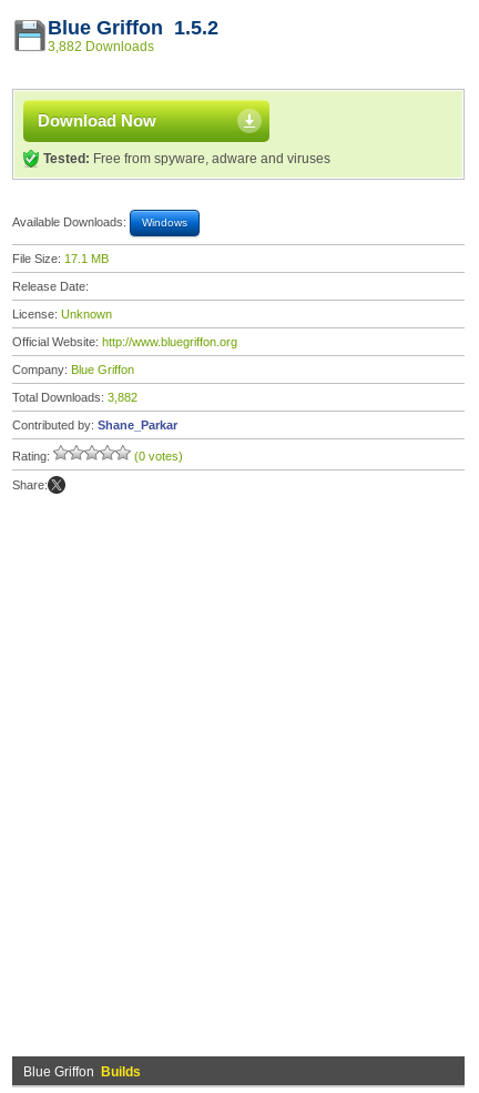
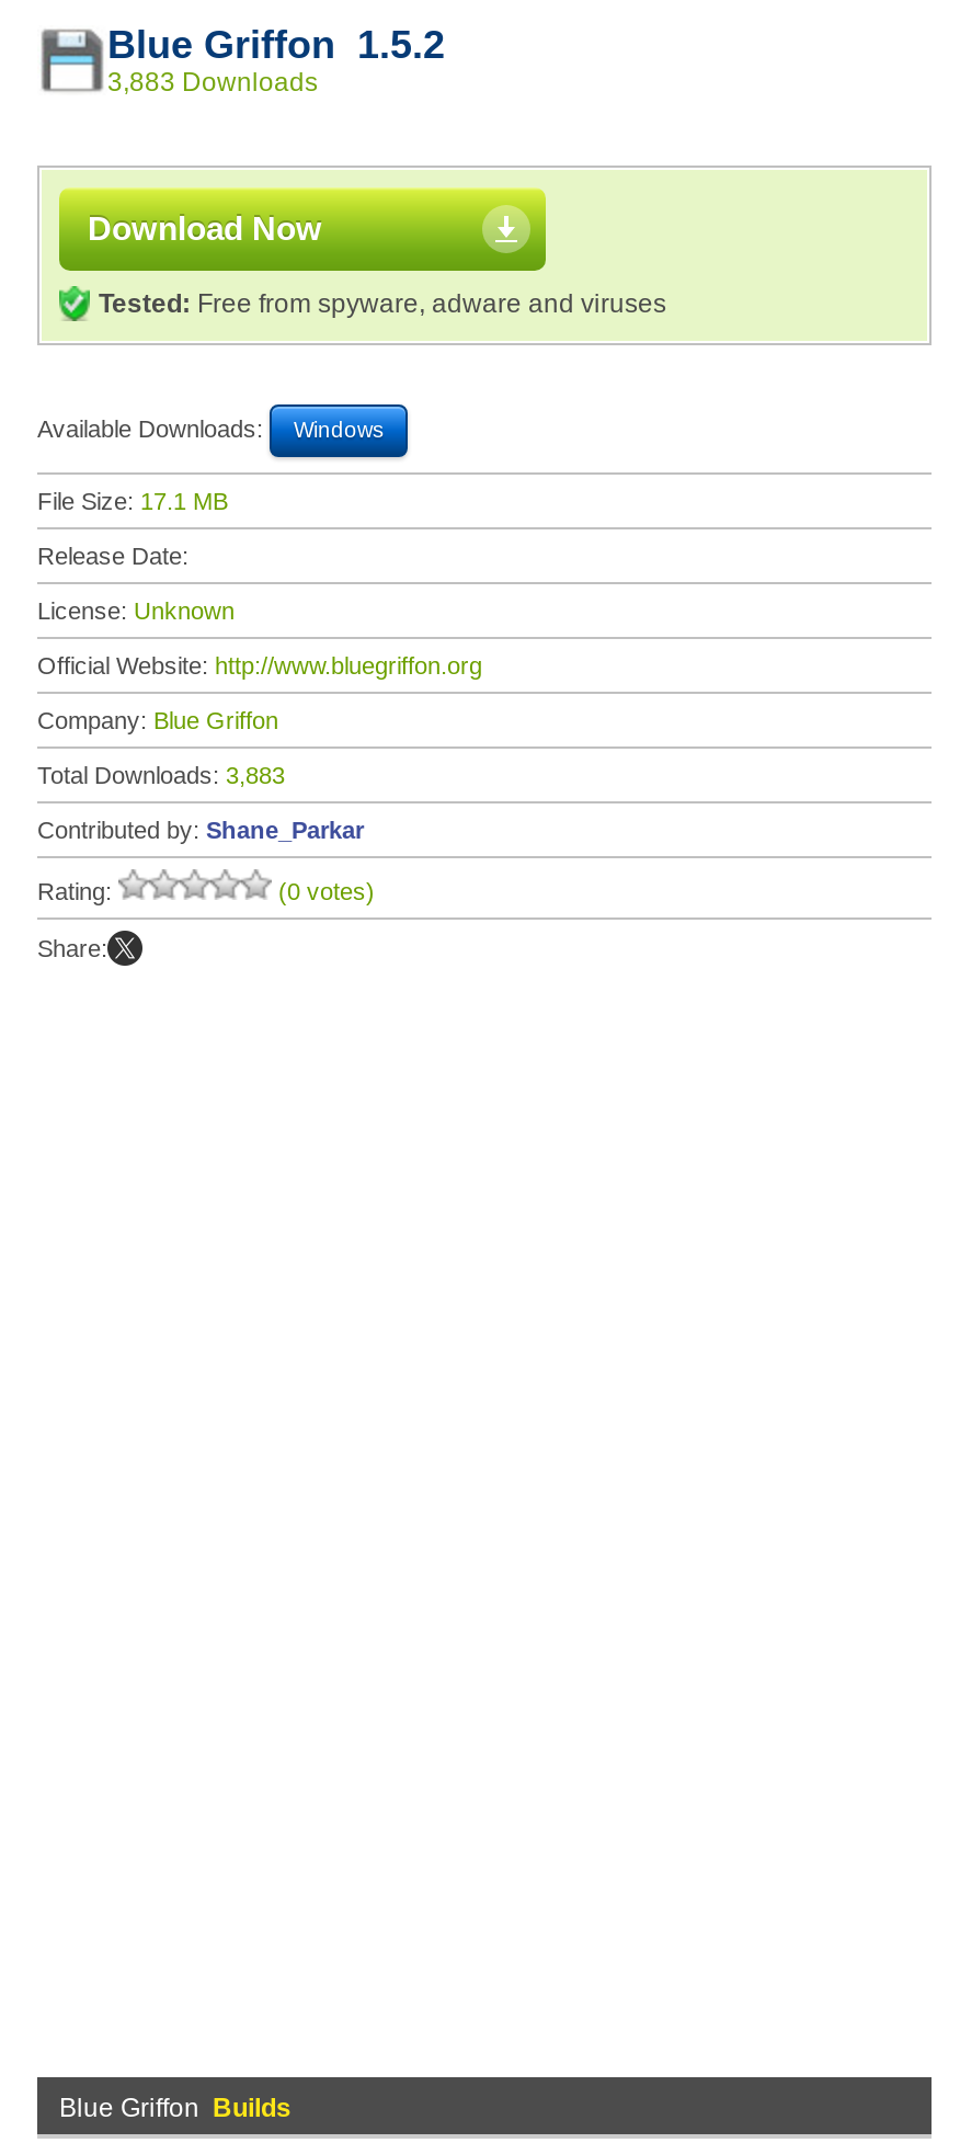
[48,39,154,54] 3,882 Downloads -> [107,67,318,98] 3,883 Downloads
[12,391,137,404] Total Downloads: 3,882 -> [37,762,285,788] Total Downloads: 3,883

